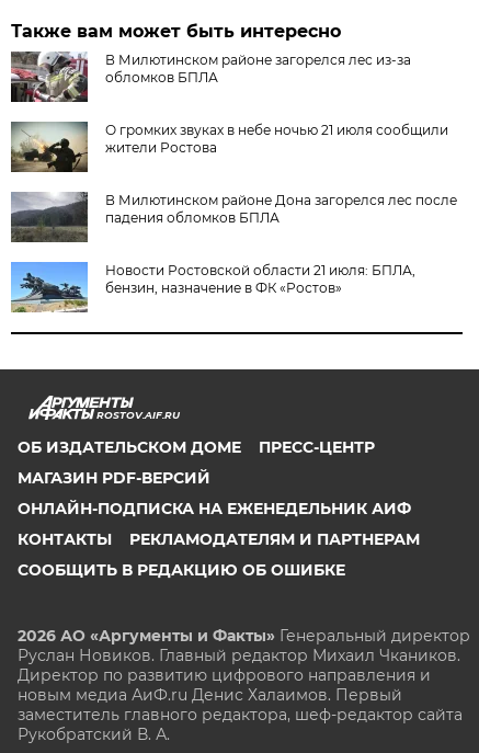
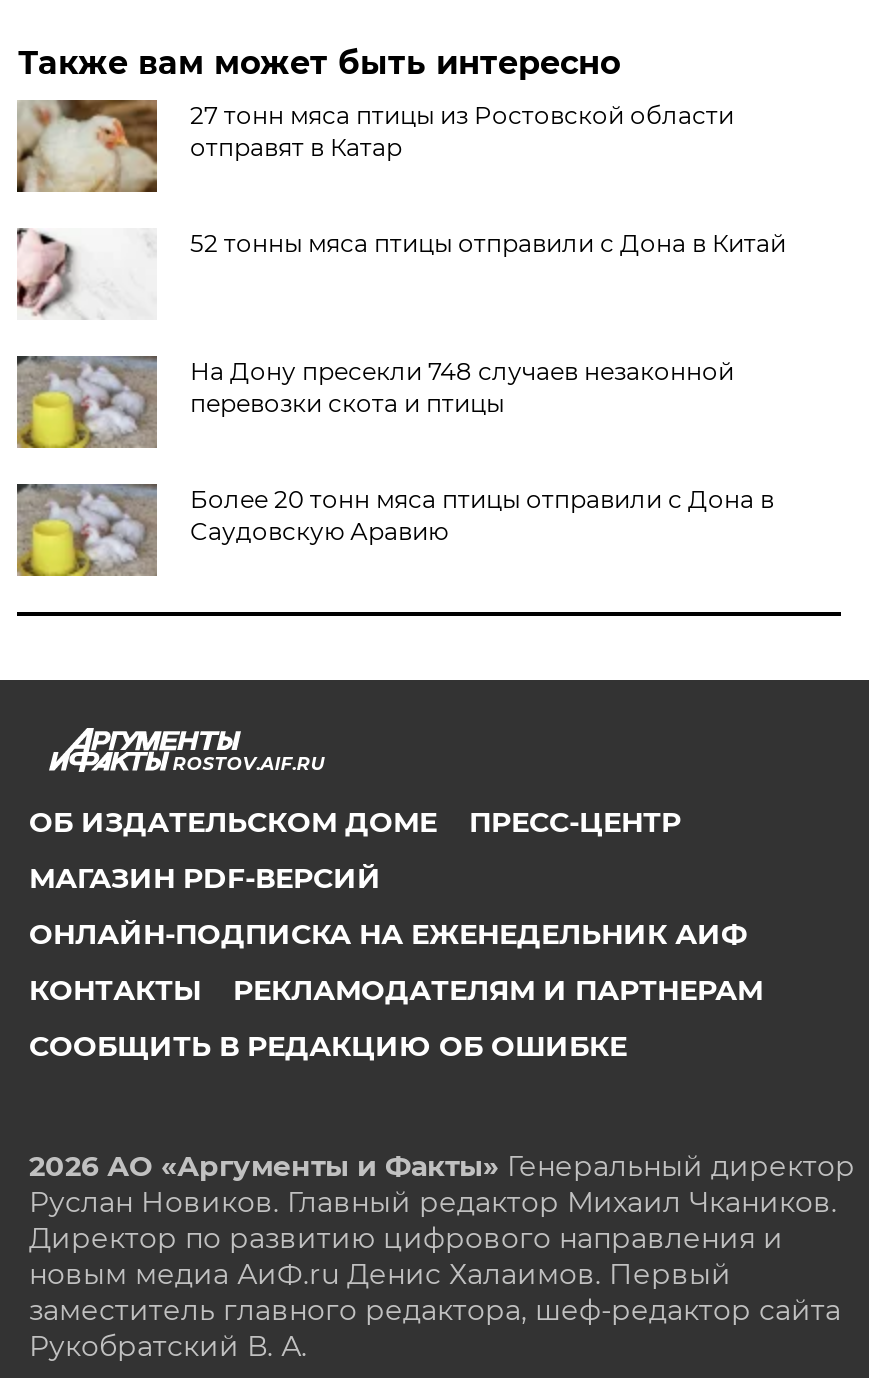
[10,51,411,103] [image] | В Милютинском районе загорелся лес из-за | обломков БПЛА -> [15,98,734,194] [image] | 27 тонн мяса птицы из Ростовской области | отправят в Катар
[10,121,449,173] [image] | О громких звуках в небе ночью 21 июля сообщили | жители Ростова -> [17,228,786,320] [image] | 52 тонны мяса птицы отправили с Дона в Китай
[10,192,458,243] [image] | В Милютинском районе Дона загорелся лес после | падения обломков БПЛА -> [15,354,734,450] [image] | На Дону пресекли 748 случаев незаконной | перевозки скота и птицы
[10,261,416,312] [image] | Новости Ростовской области 21 июля: БПЛА, | бензин, назначение в ФК «Ростов» -> [15,482,774,578] [image] | Более 20 тонн мяса птицы отправили с Дона в | Саудовскую Аравию

